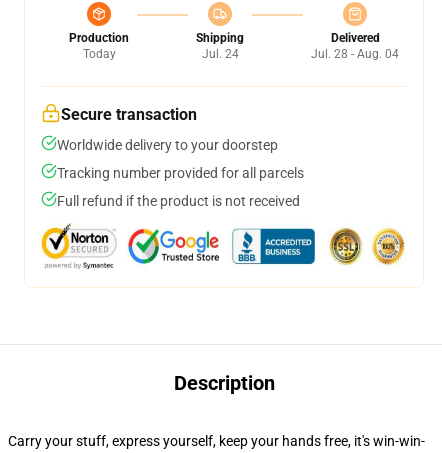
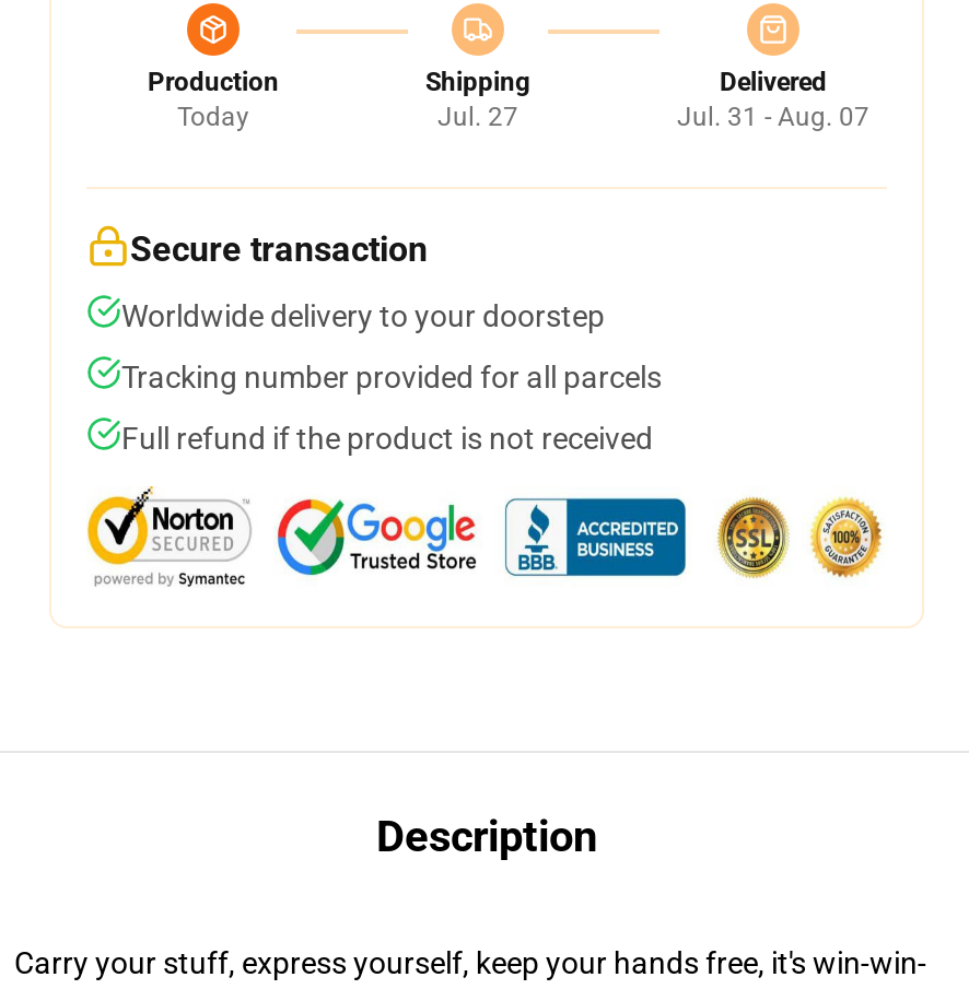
[201,47,238,61] Jul. 24 -> [437,102,518,132] Jul. 27
[311,47,399,61] Jul. 28 - Aug. 04 -> [677,102,869,132] Jul. 31 - Aug. 07

